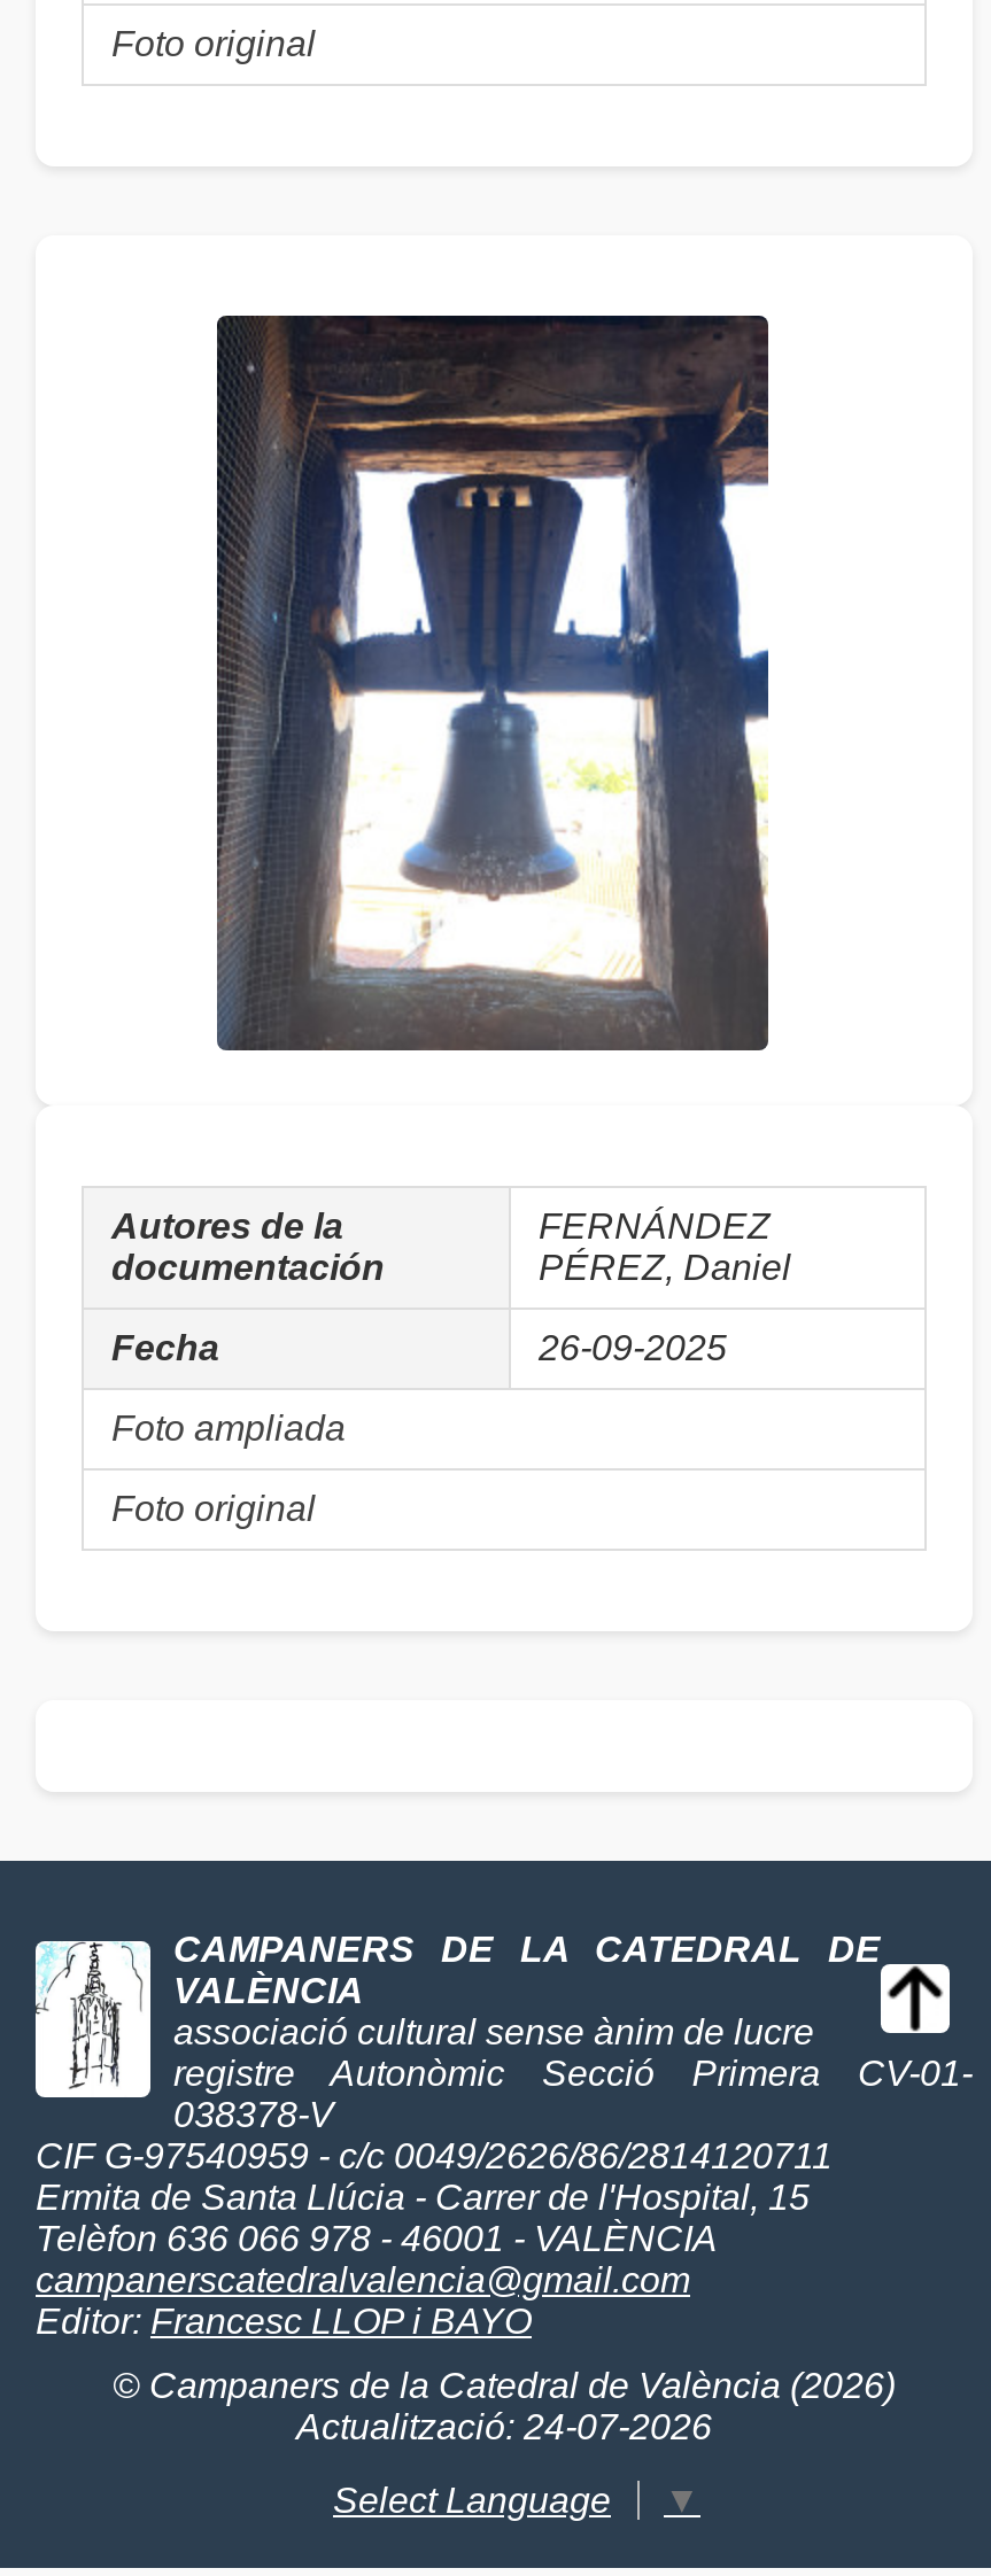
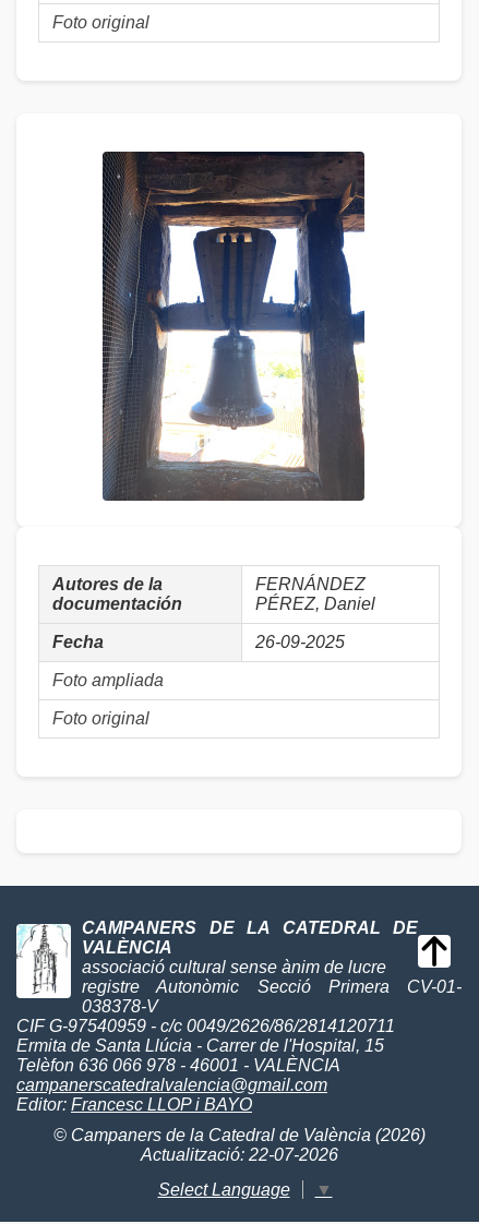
[296,2407,712,2446] Actualització: 24-07-2026 -> [140,1145,338,1164] Actualització: 22-07-2026

